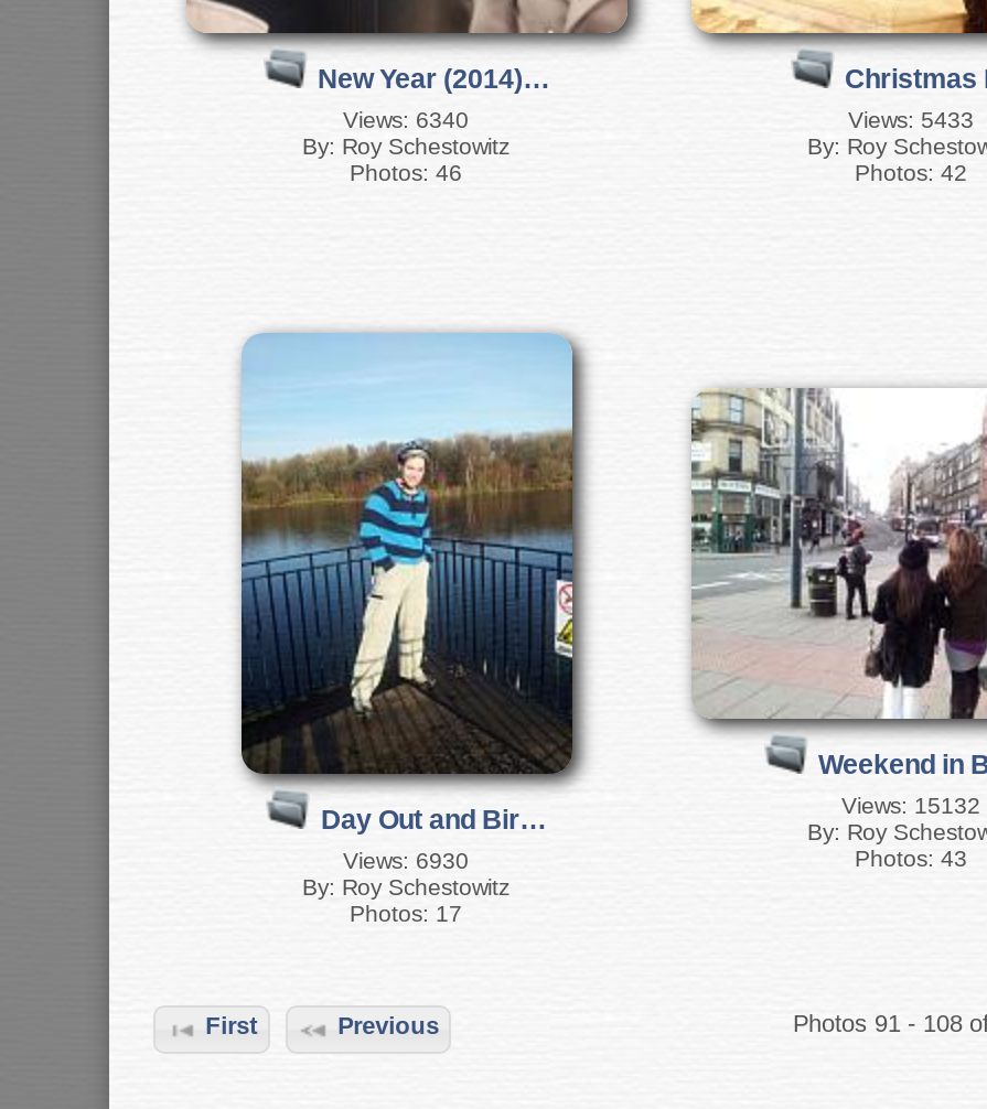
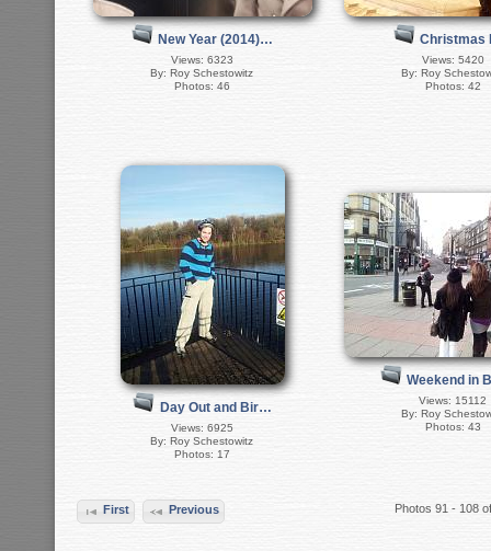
[343,108,469,132] Views: 6340 -> [171,53,233,66] Views: 6323
[848,108,974,132] Views: 5433 -> [422,53,484,66] Views: 5420
[841,793,980,817] Views: 15132 -> [419,394,487,406] Views: 15112
[343,848,469,872] Views: 6930 -> [171,421,233,433] Views: 6925

